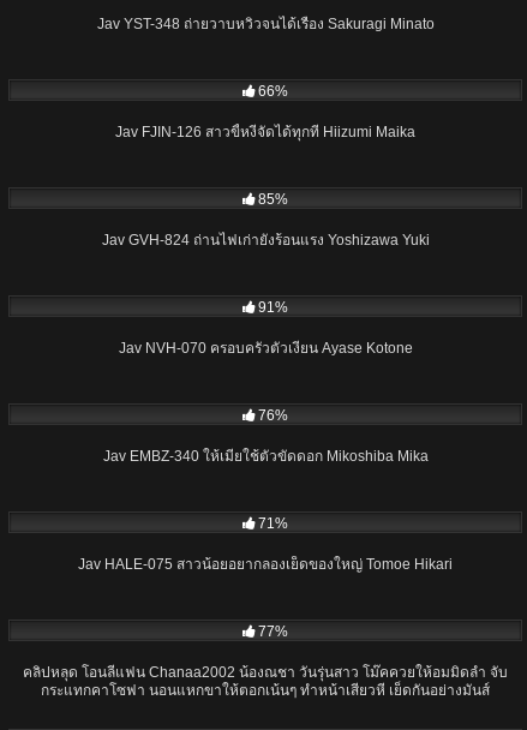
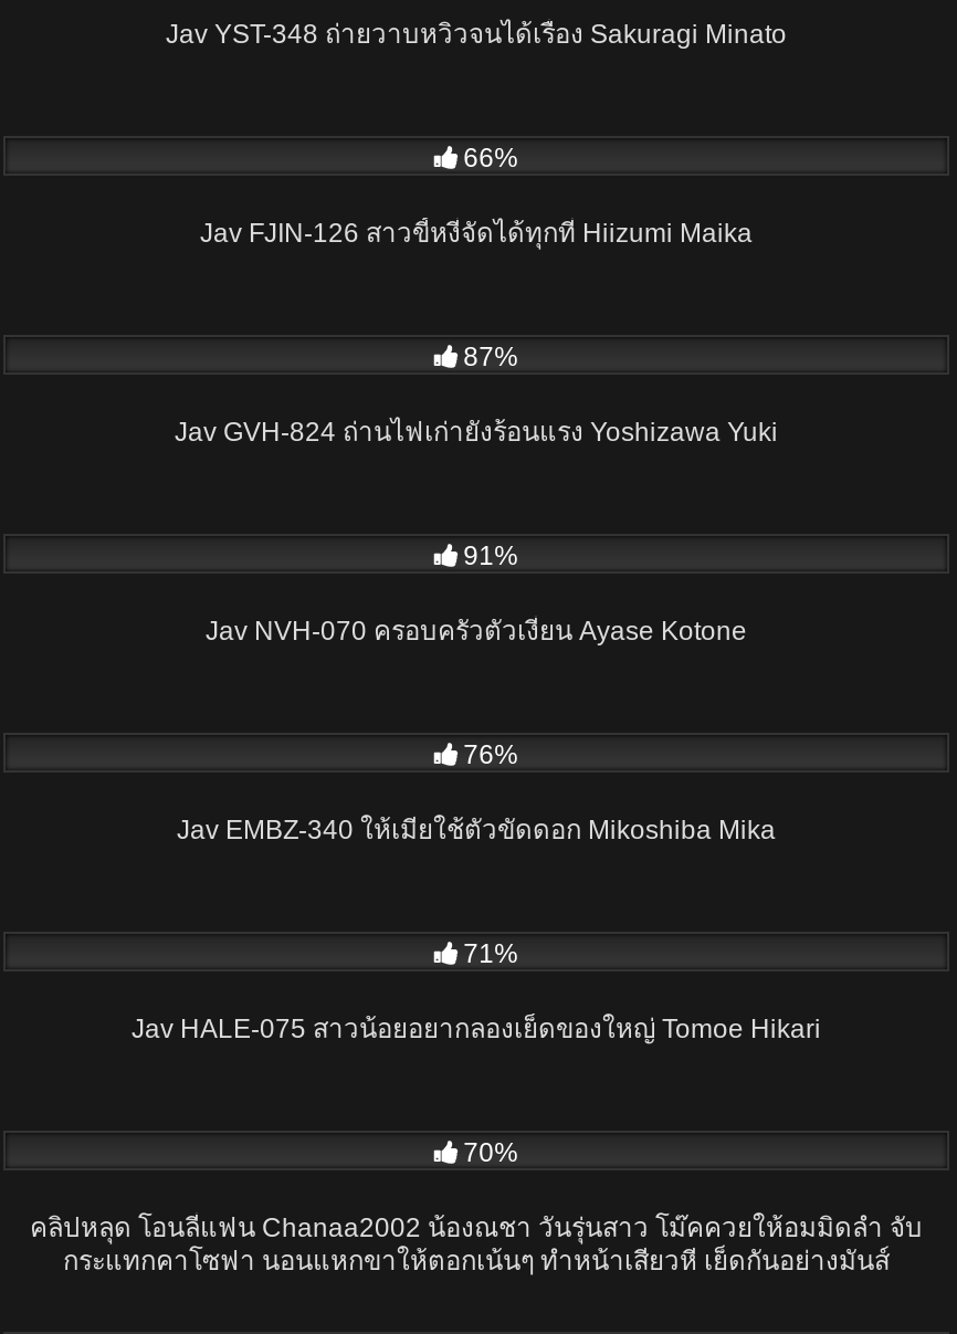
[258,191,288,208] 85% -> [463,341,519,372] 87%
[258,624,288,640] 77% -> [463,1138,519,1169] 70%

